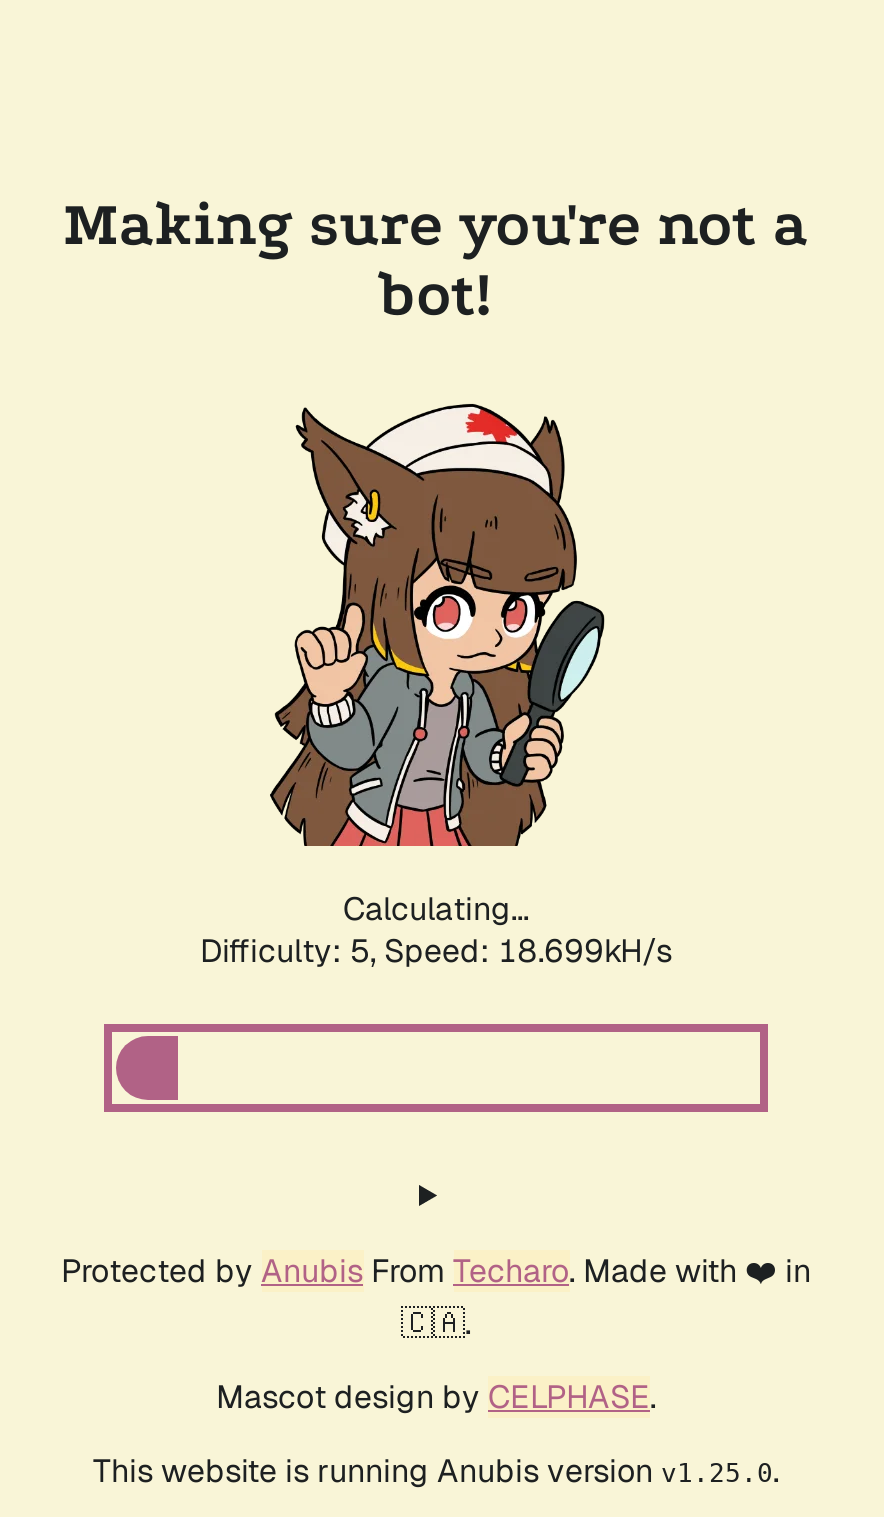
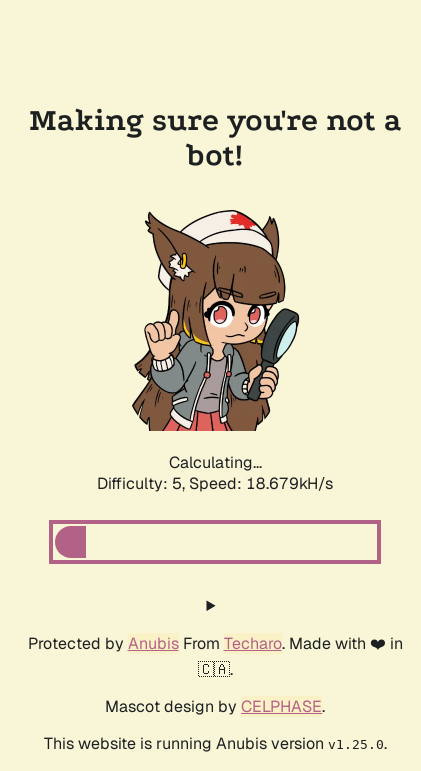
[200,930,672,972] Difficulty: 5, Speed: 18.699kH/s -> [97,473,333,494] Difficulty: 5, Speed: 18.679kH/s

